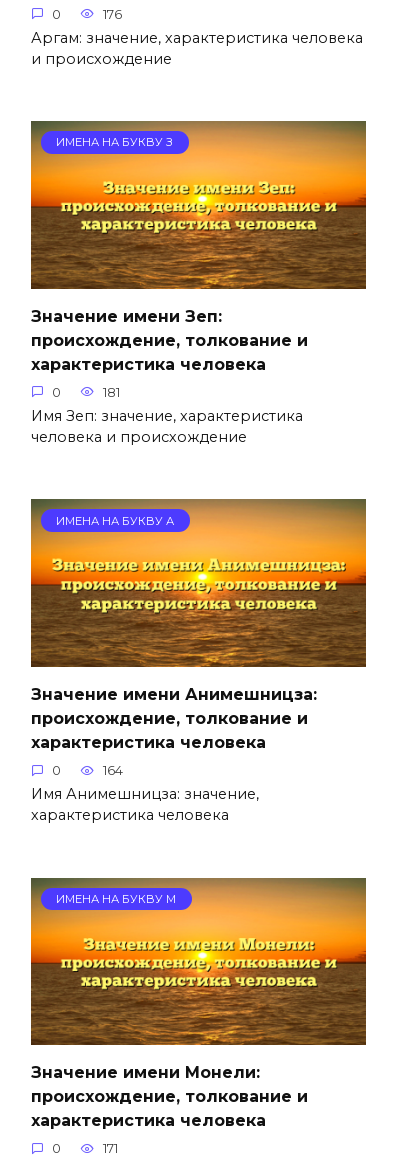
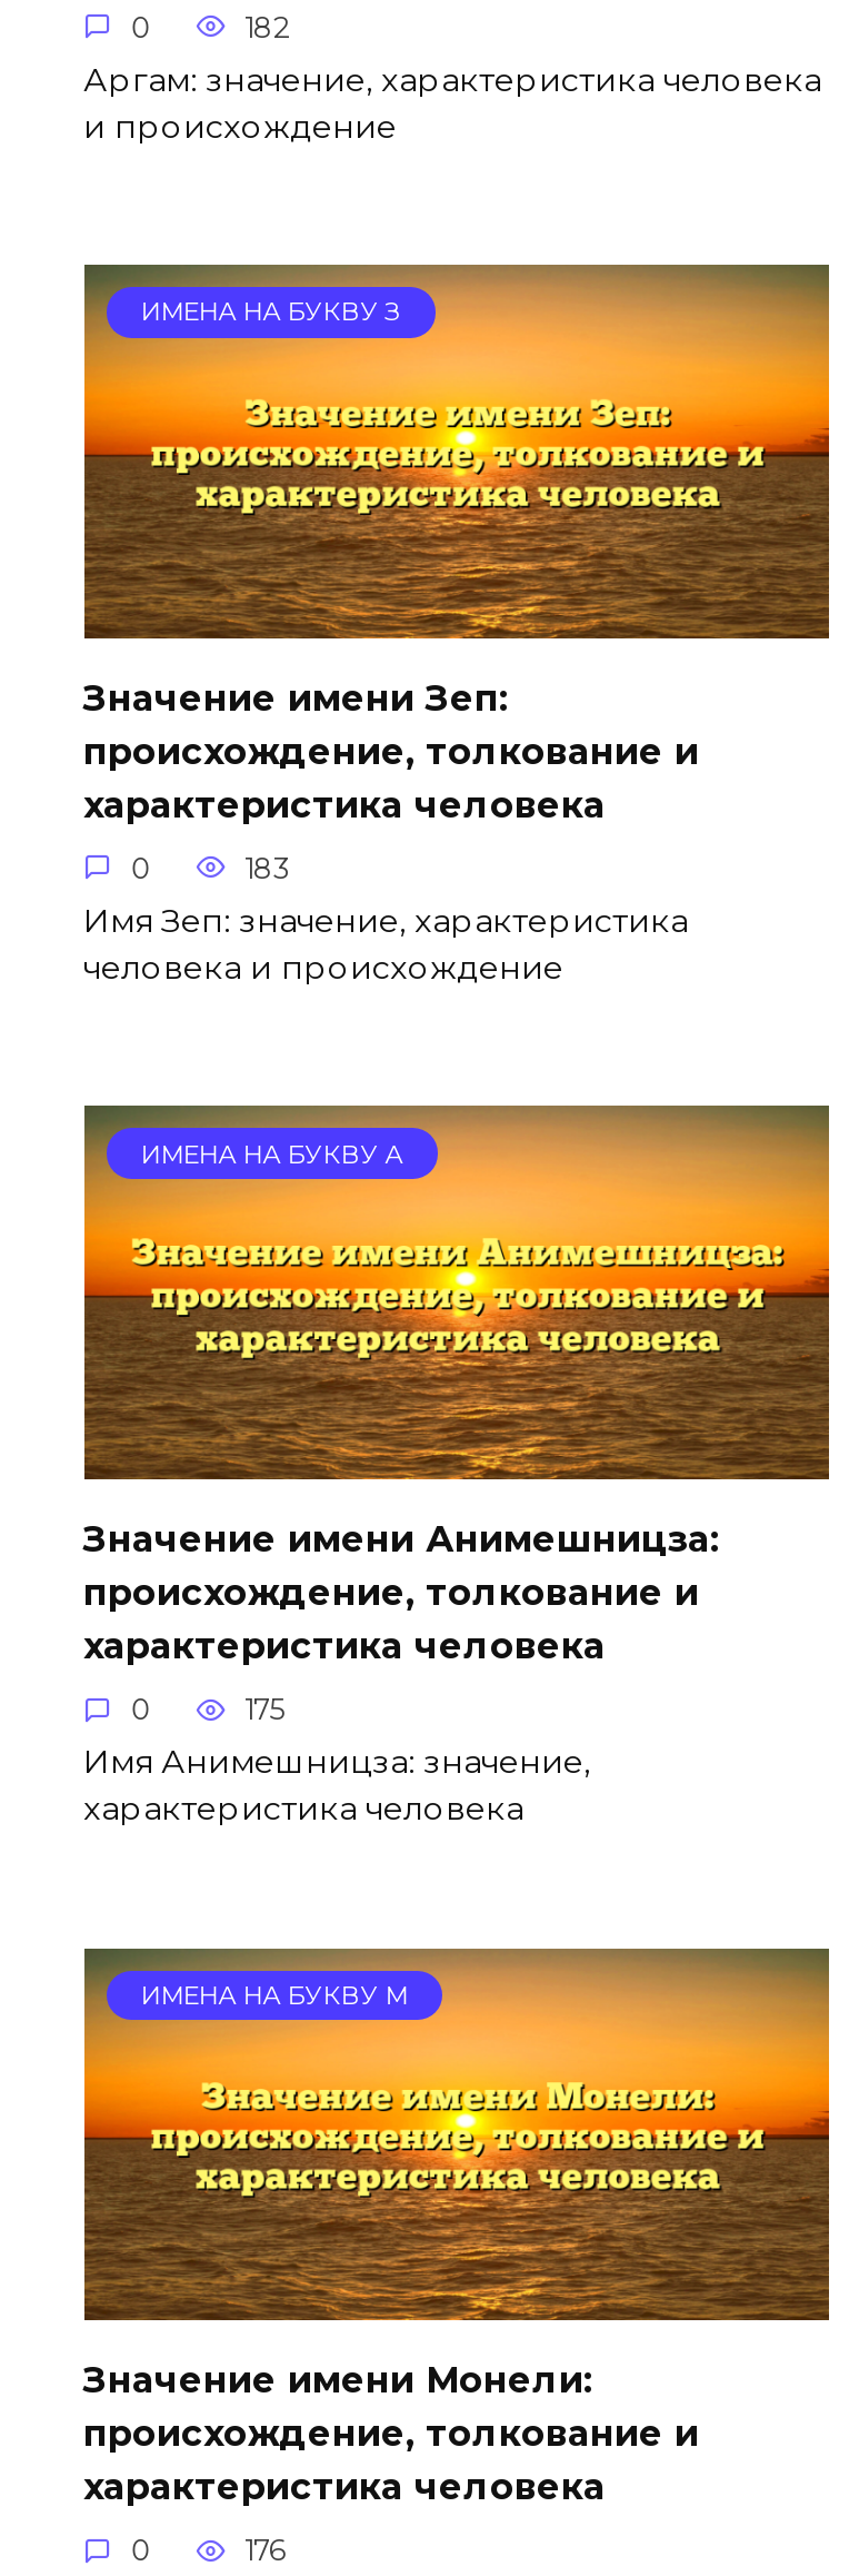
[103,7,122,22] 176 -> [244,10,289,44] 182
[103,385,120,400] 181 -> [244,852,291,885] 183
[103,763,123,778] 164 -> [244,1693,284,1727] 175
[103,1141,118,1156] 171 -> [244,2535,287,2568] 176

